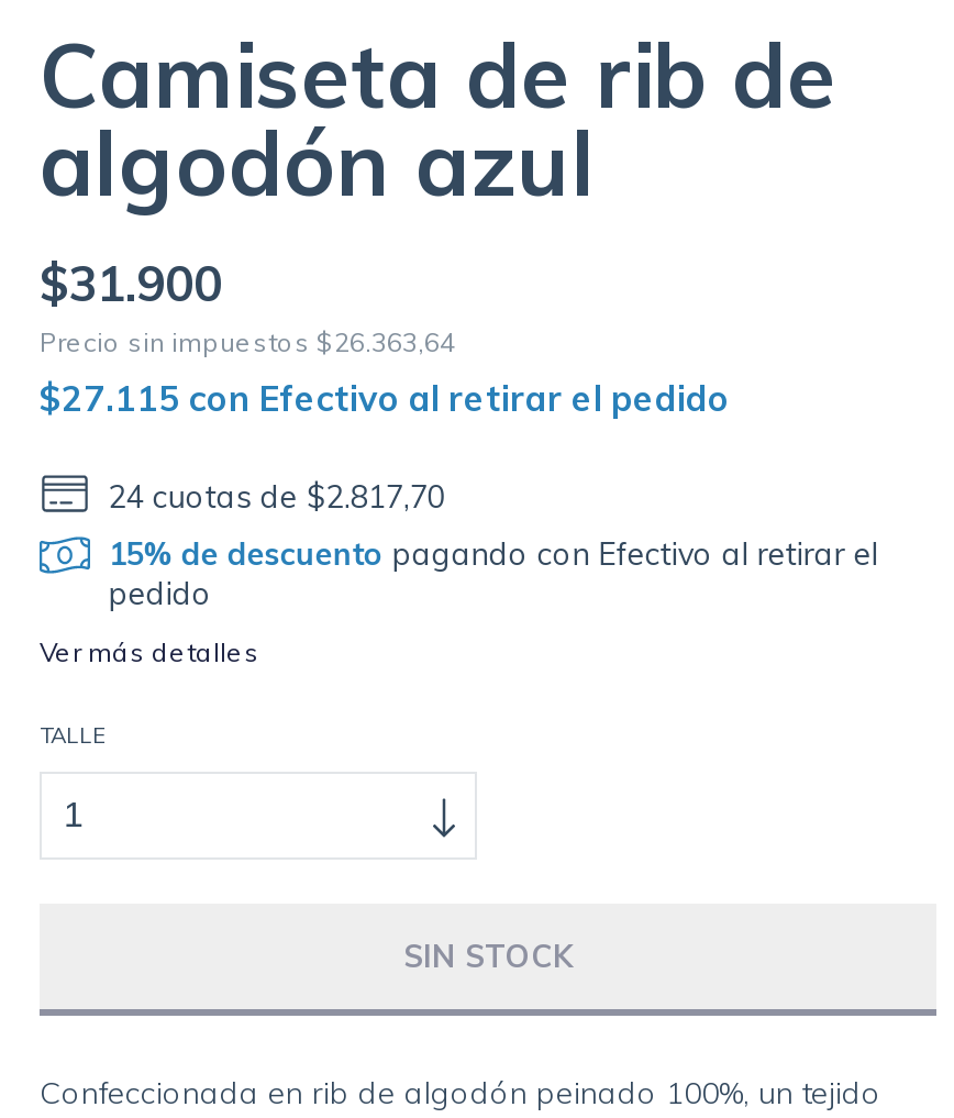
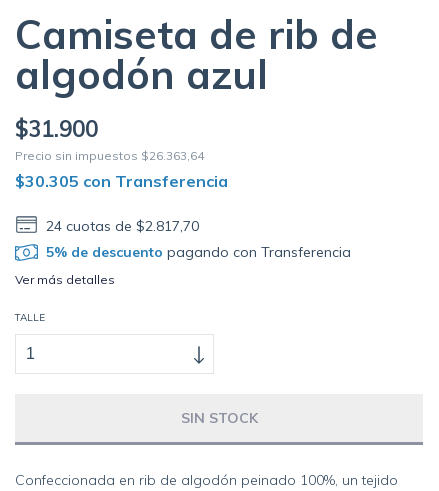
[40,376,730,420] $27.115 con Efectivo al retirar el pedido -> [15,171,228,191] $30.305 con Transferencia
[108,534,878,613] 15% de descuento pagando con Efectivo al retirar el | pedido -> [46,243,351,261] 5% de descuento pagando con Transferencia

